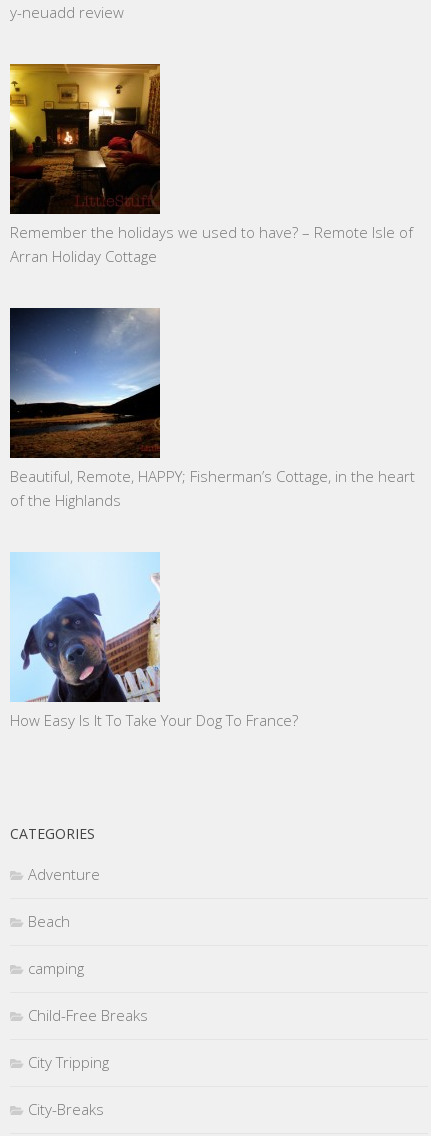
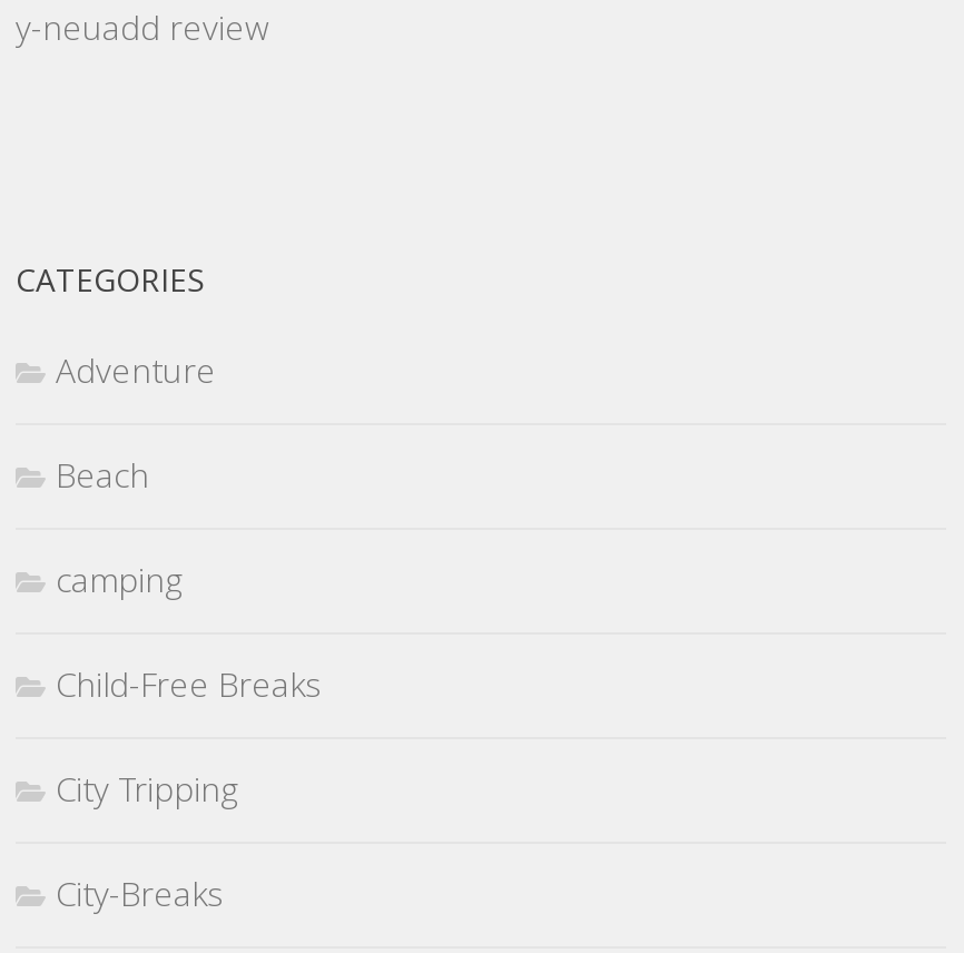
[9,63,413,266] [image] | Remember the holidays we used to have? – Remote Isle of | Arran Holiday Cottage -> none
[9,307,415,510] [image] | Beautiful, Remote, HAPPY; Fisherman’s Cottage, in the heart | of the Highlands -> none
[10,552,298,730] [image] | How Easy Is It To Take Your Dog To France? -> none

